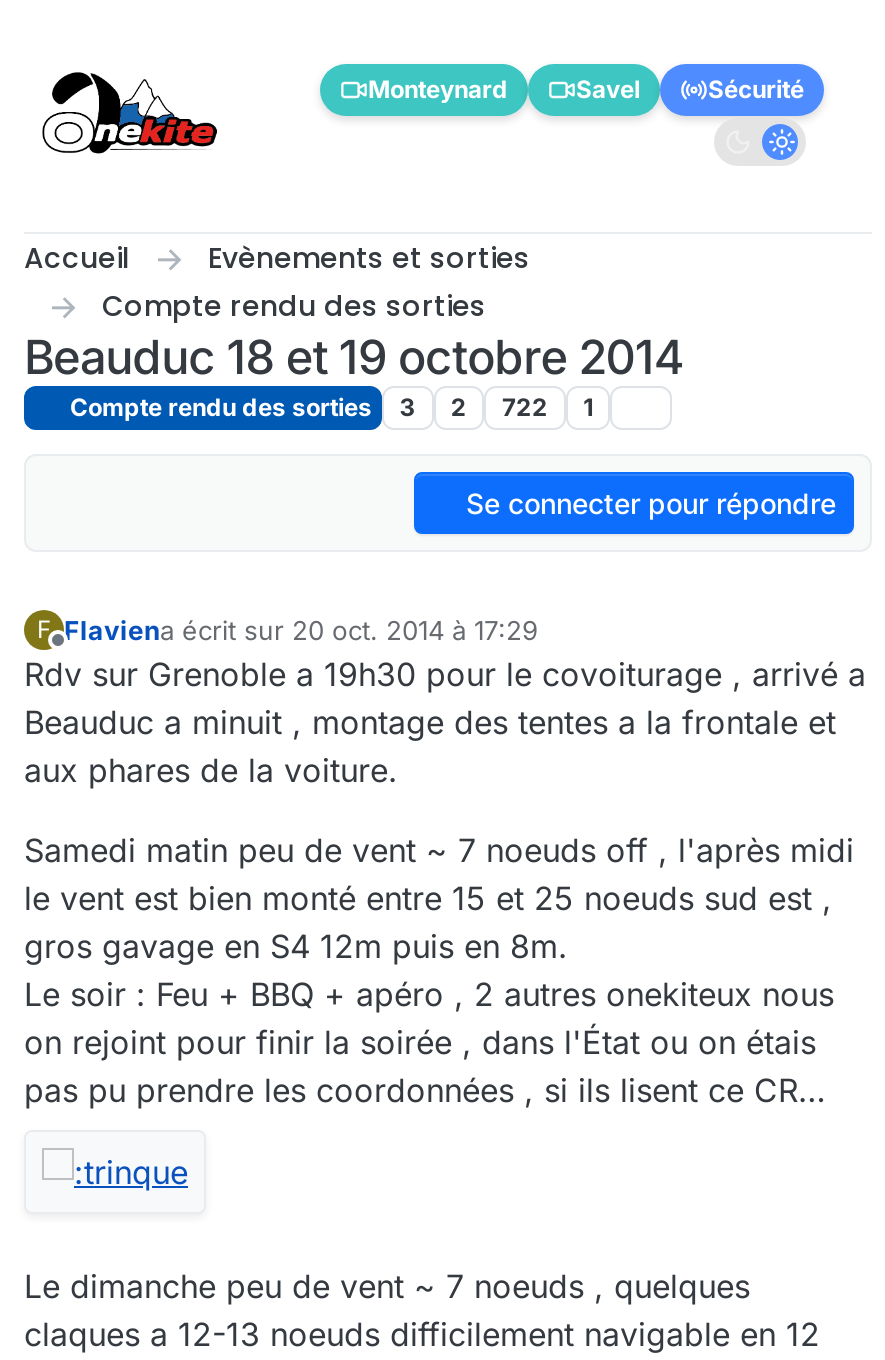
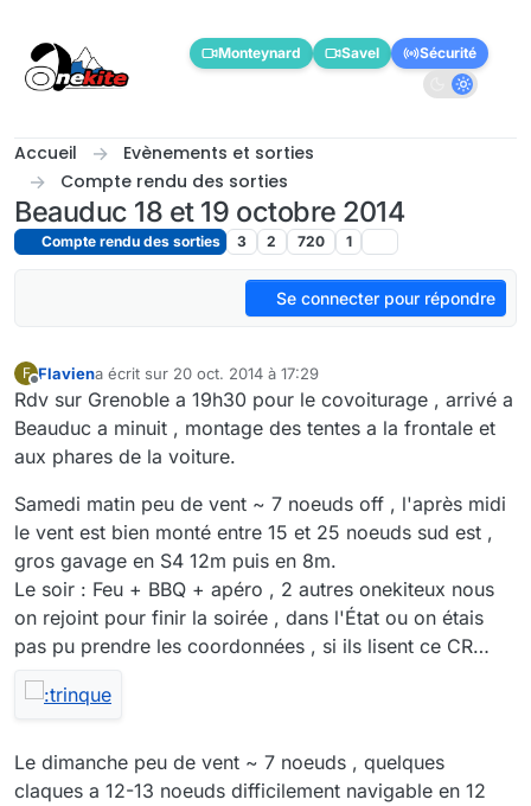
[64,392,593,422] Compte rendu des sorties 3 2 722 1 -> [38,233,352,250] Compte rendu des sorties 3 2 720 1

